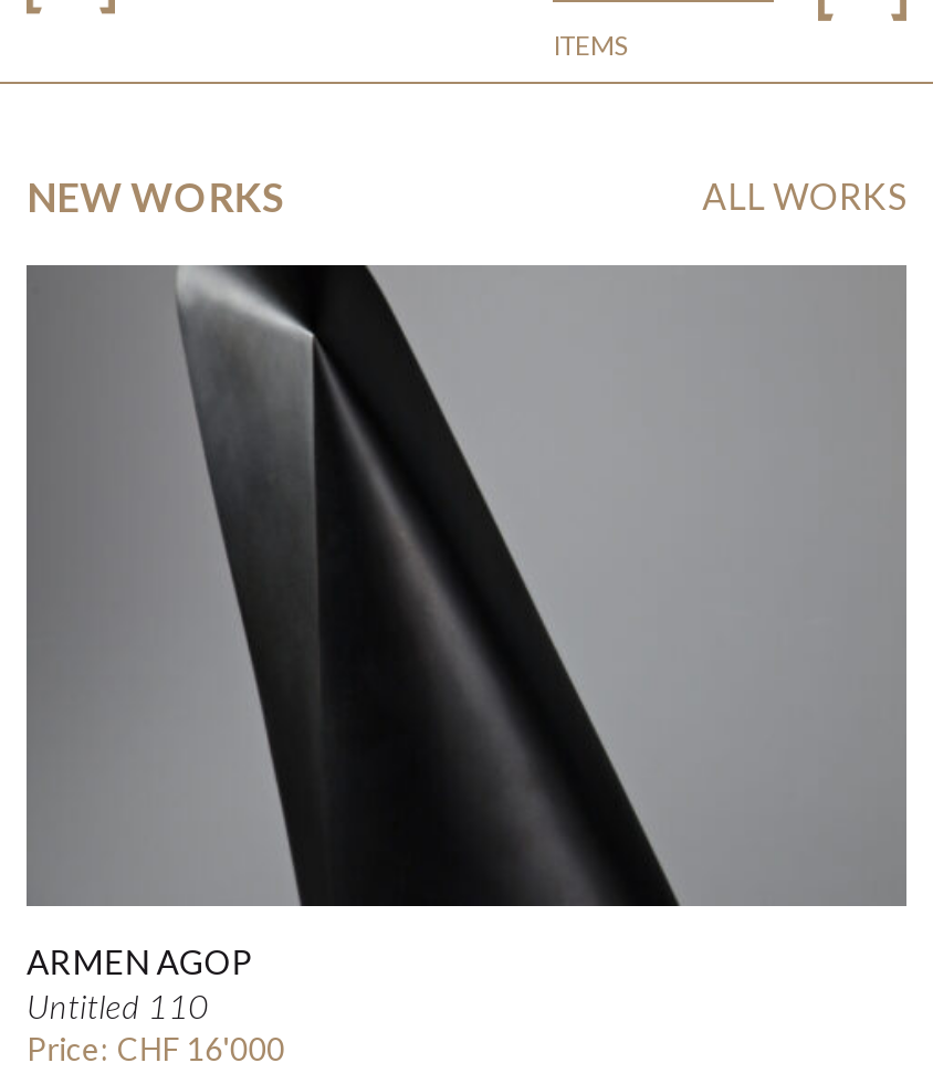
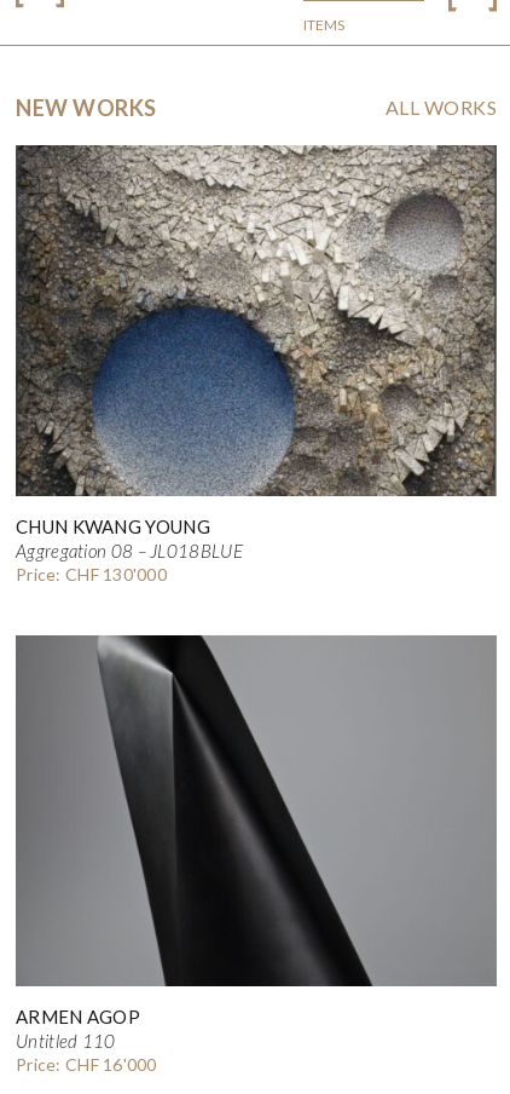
none -> [16,145,495,585] [image] | CHUN KWANG YOUNG | Aggregation 08 – JL018BLUE | Price: CHF 130'000

